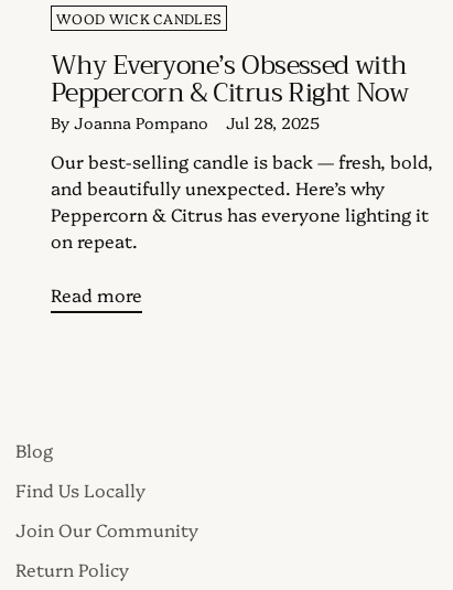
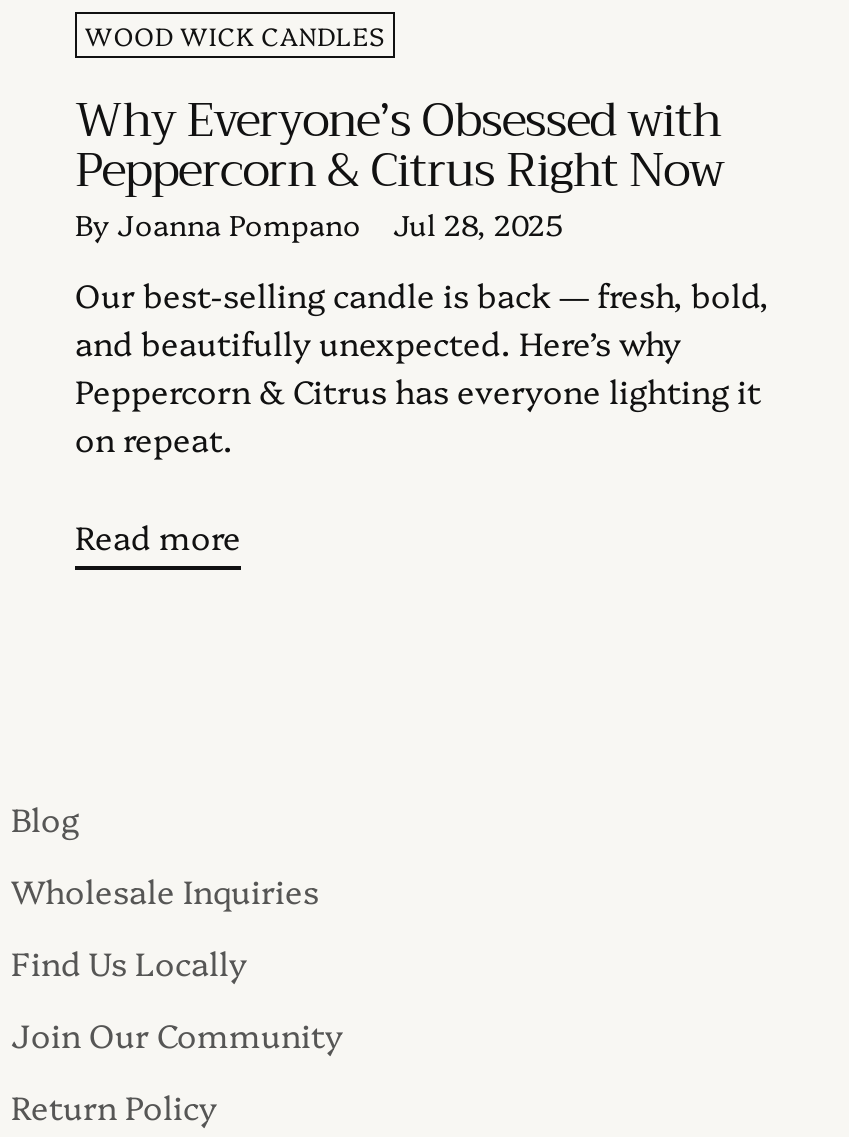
none -> [11,869,319,913] Wholesale Inquiries

